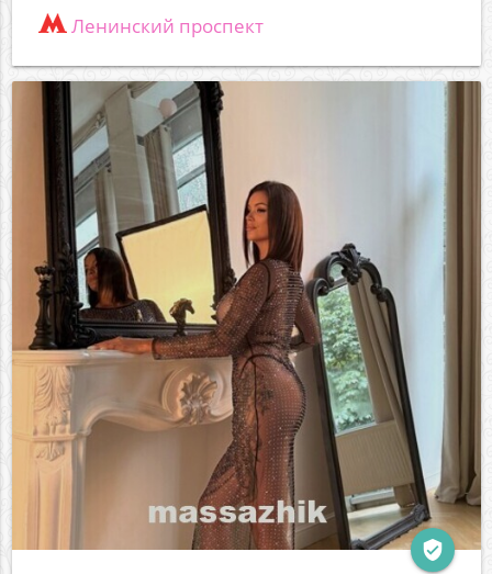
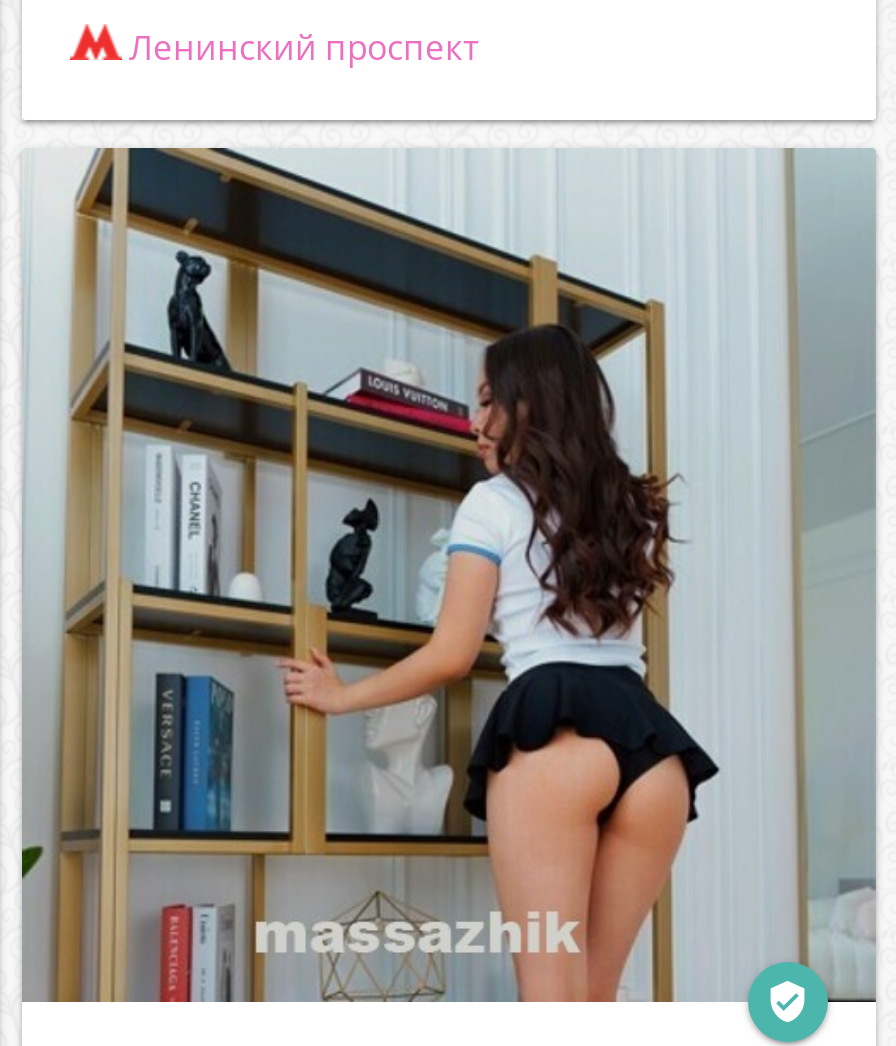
[11,80,481,551] [image] -> [20,146,876,1004] [image]

